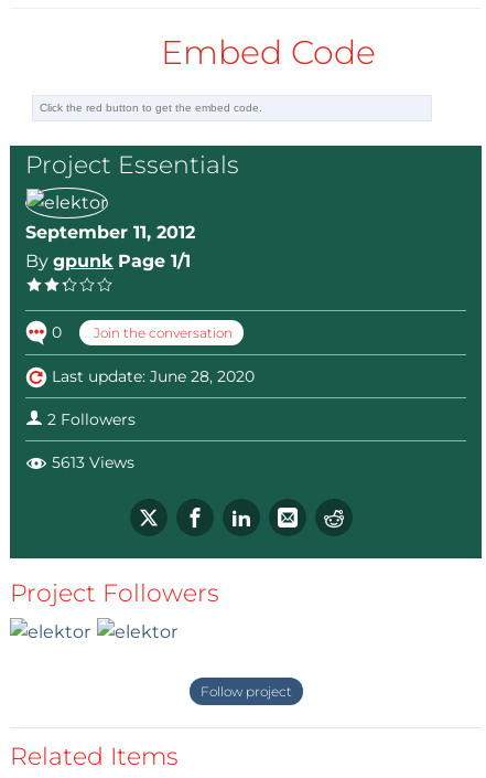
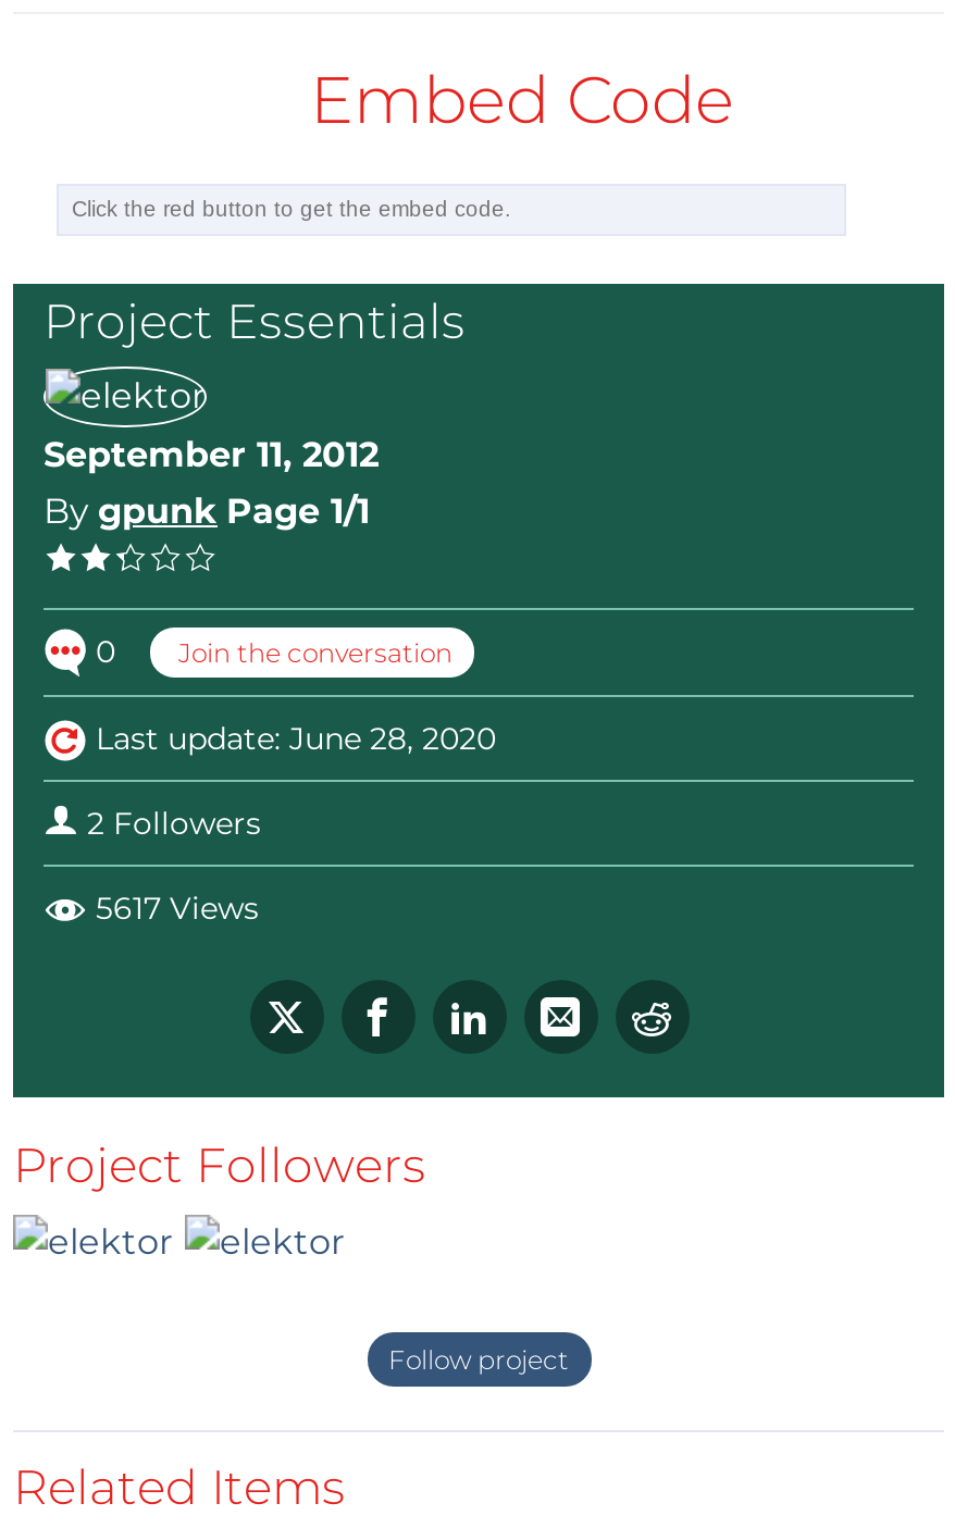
[52,452,134,472] 5613 Views -> [96,889,259,928] 5617 Views

